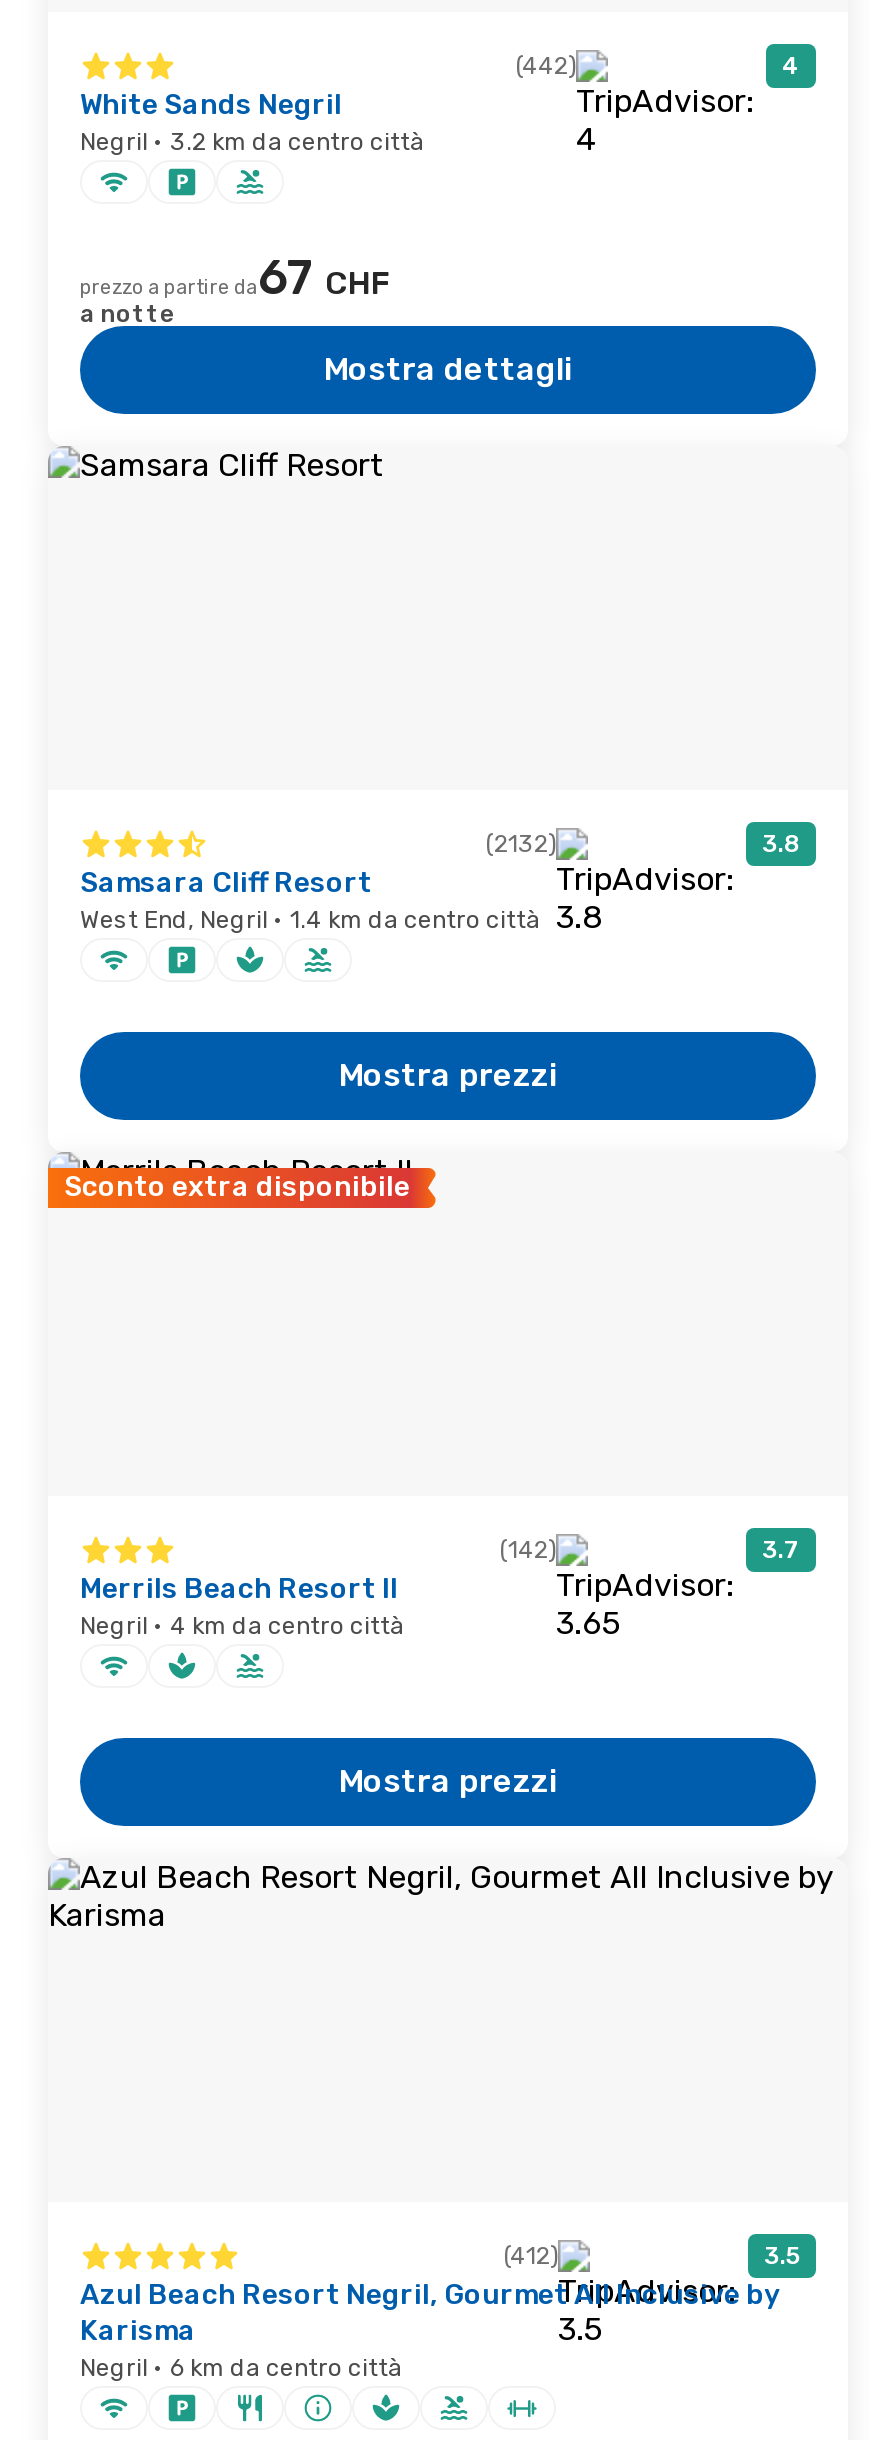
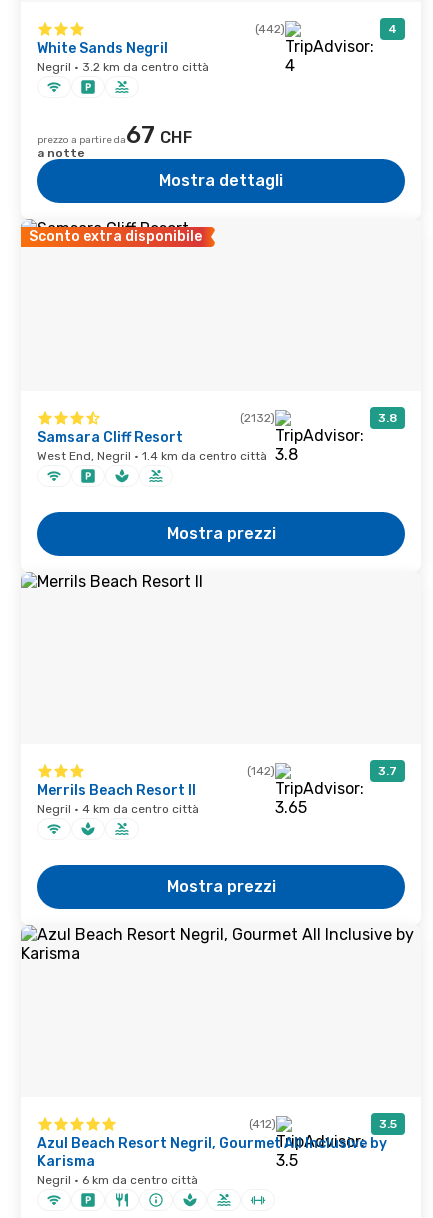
moved [64,1170,410,1204] -> [29,228,202,245]: Sconto extra disponibile

